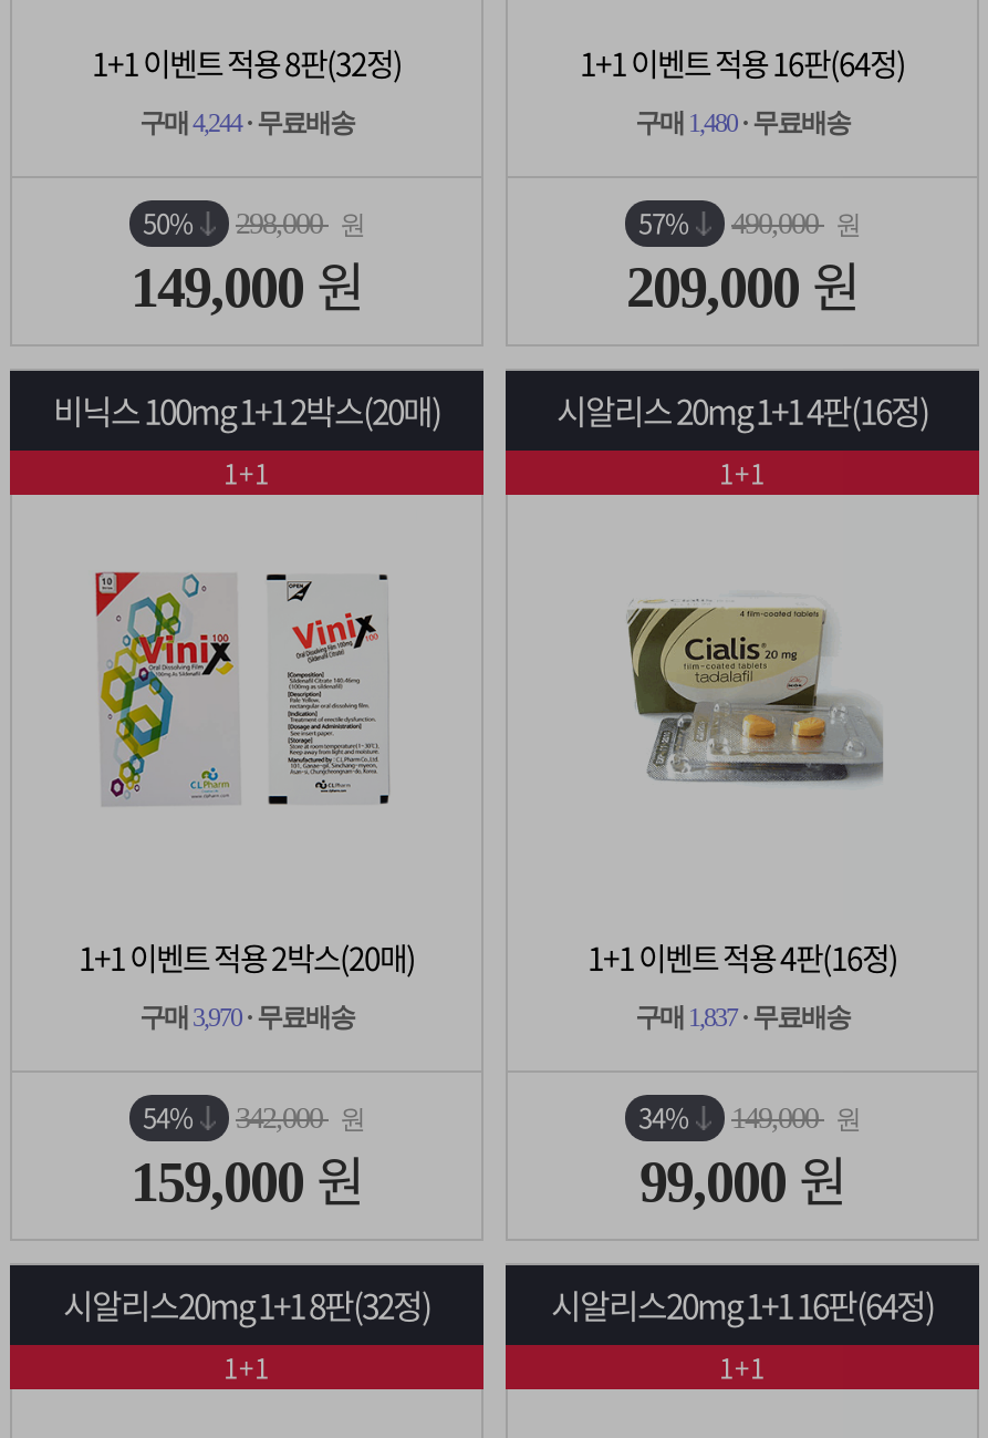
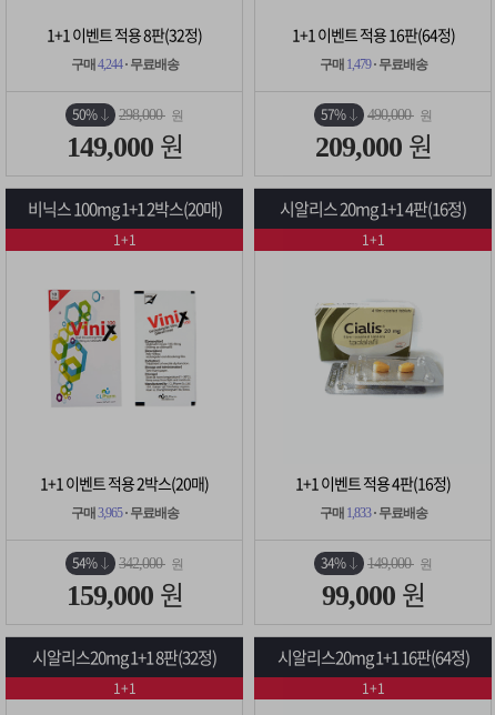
[635,107,850,138] 구매 1,480 · 무료배송 -> [319,57,427,72] 구매 1,479 · 무료배송
[139,1002,354,1033] 구매 3,970 · 무료배송 -> [70,505,178,521] 구매 3,965 · 무료배송
[635,1002,850,1033] 구매 1,837 · 무료배송 -> [319,505,427,521] 구매 1,833 · 무료배송

